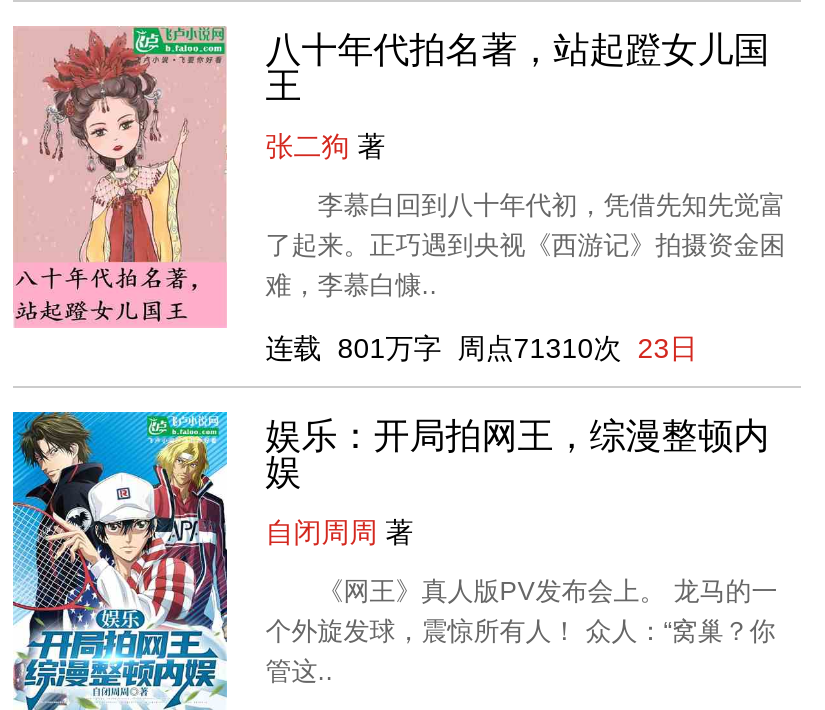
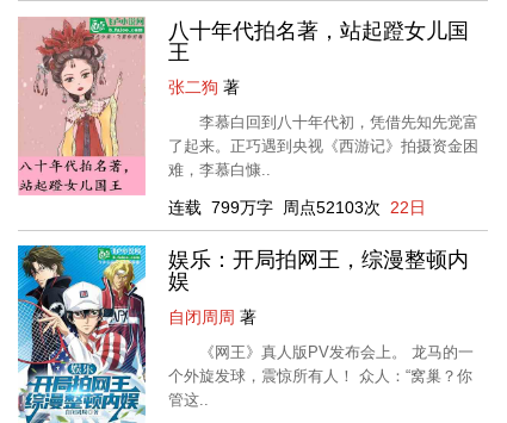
[265,331,697,363] 连载 801万字 周点71310次 23日 -> [168,197,426,216] 连载 799万字 周点52103次 22日

